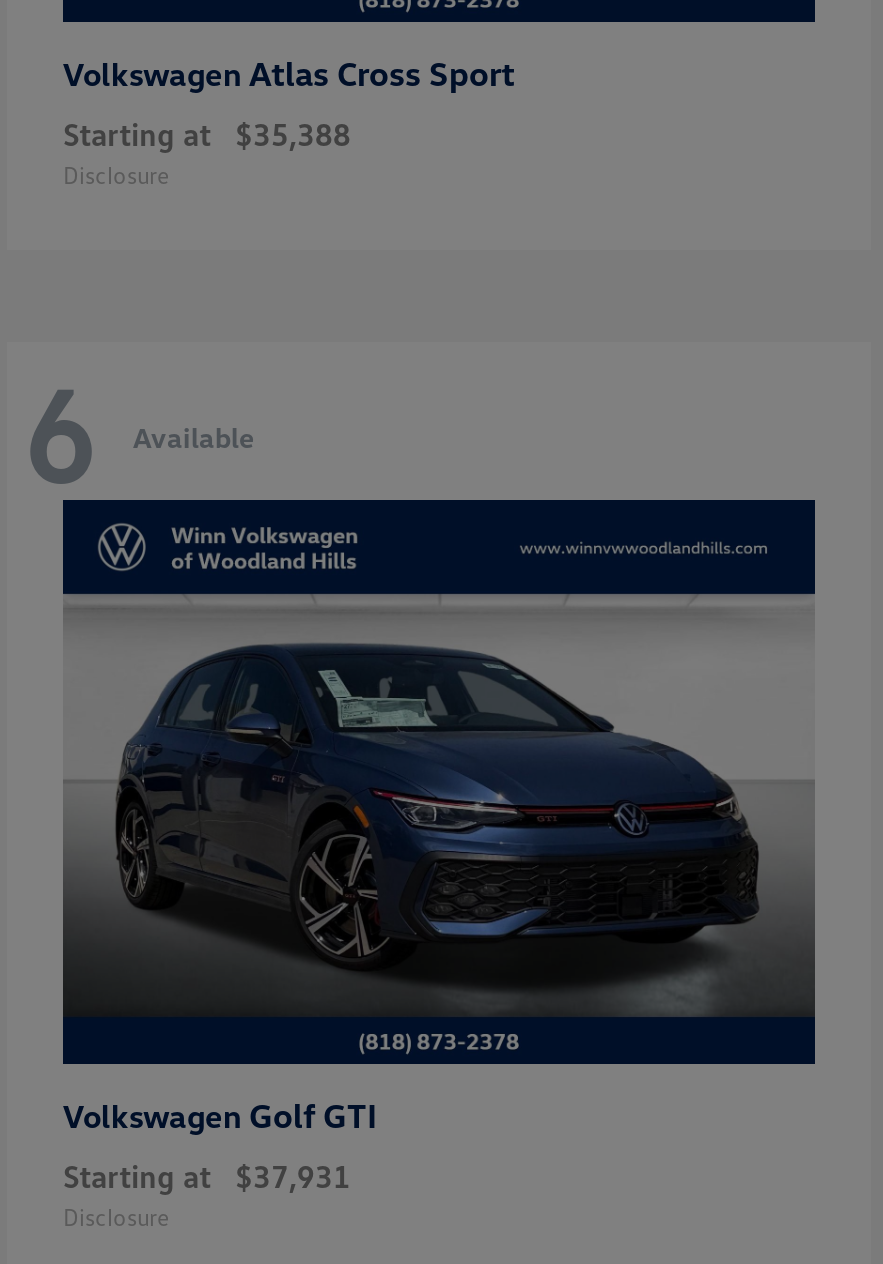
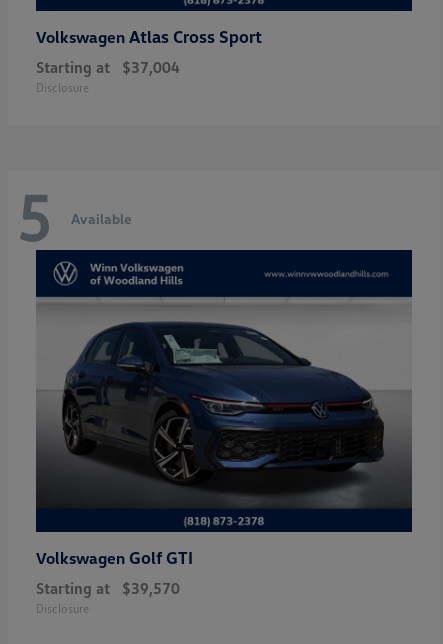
[63,113,351,153] Starting at $35,388 -> [36,57,180,77] Starting at $37,004
[23,354,255,510] 6 Available -> [16,177,132,255] 5 Available
[63,1156,351,1196] Starting at $37,931 -> [36,578,180,598] Starting at $39,570

